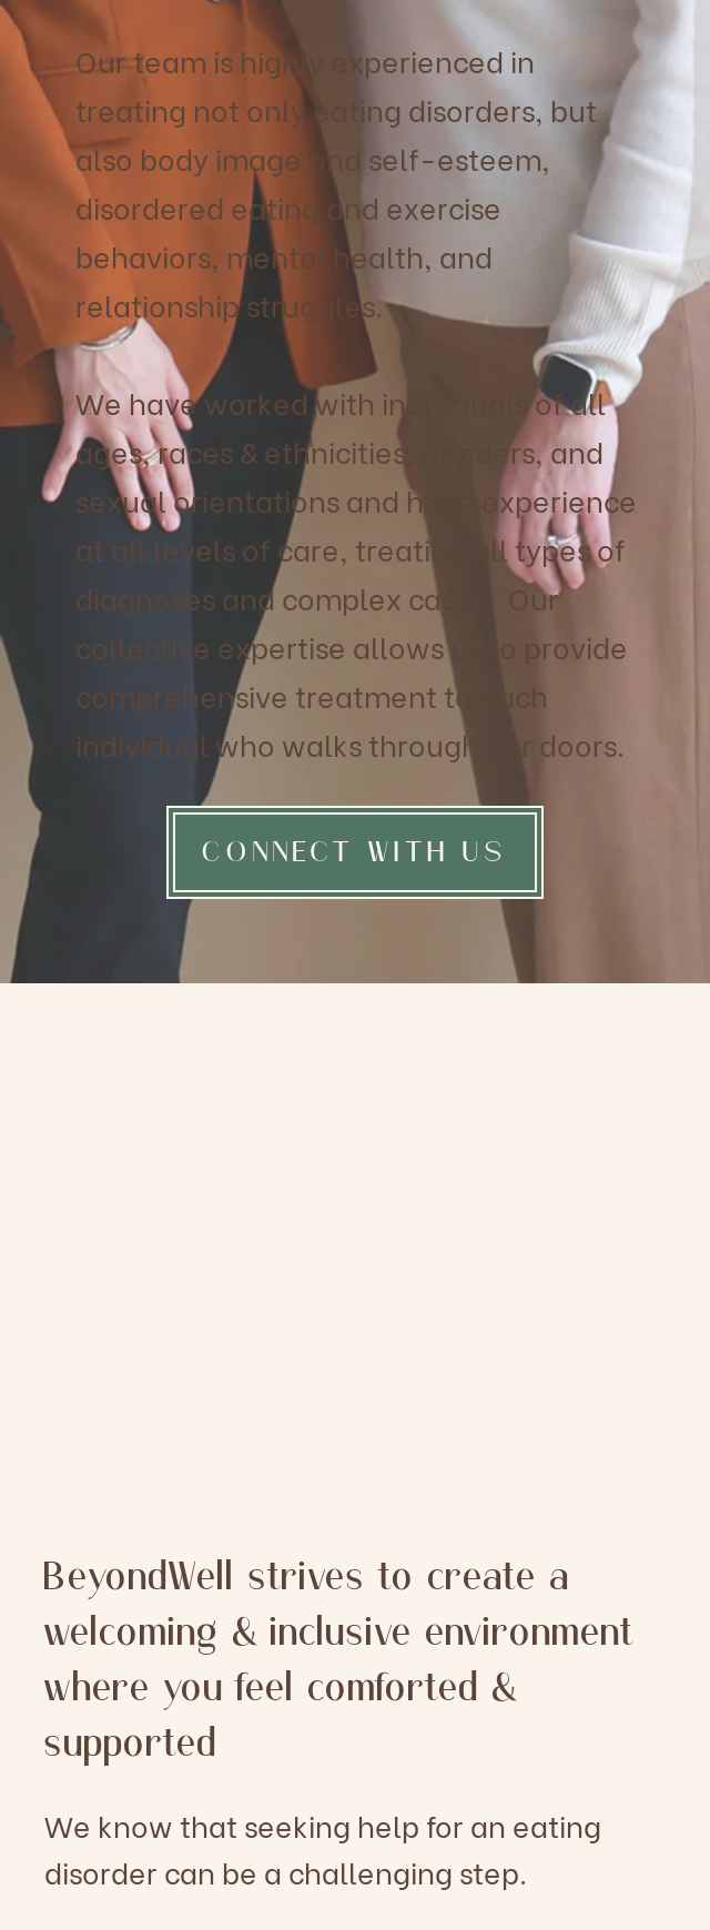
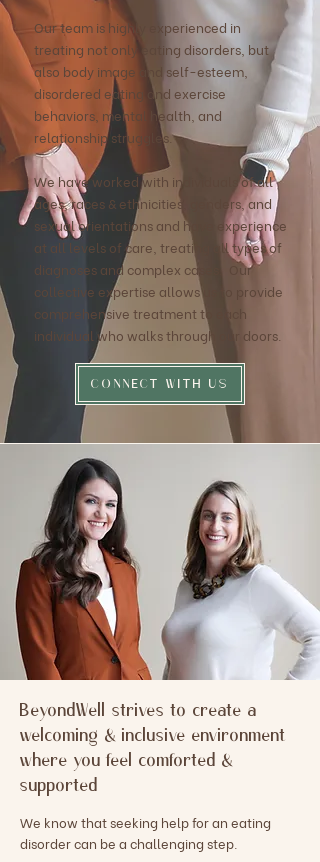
none -> [3,444,317,681] [image]

